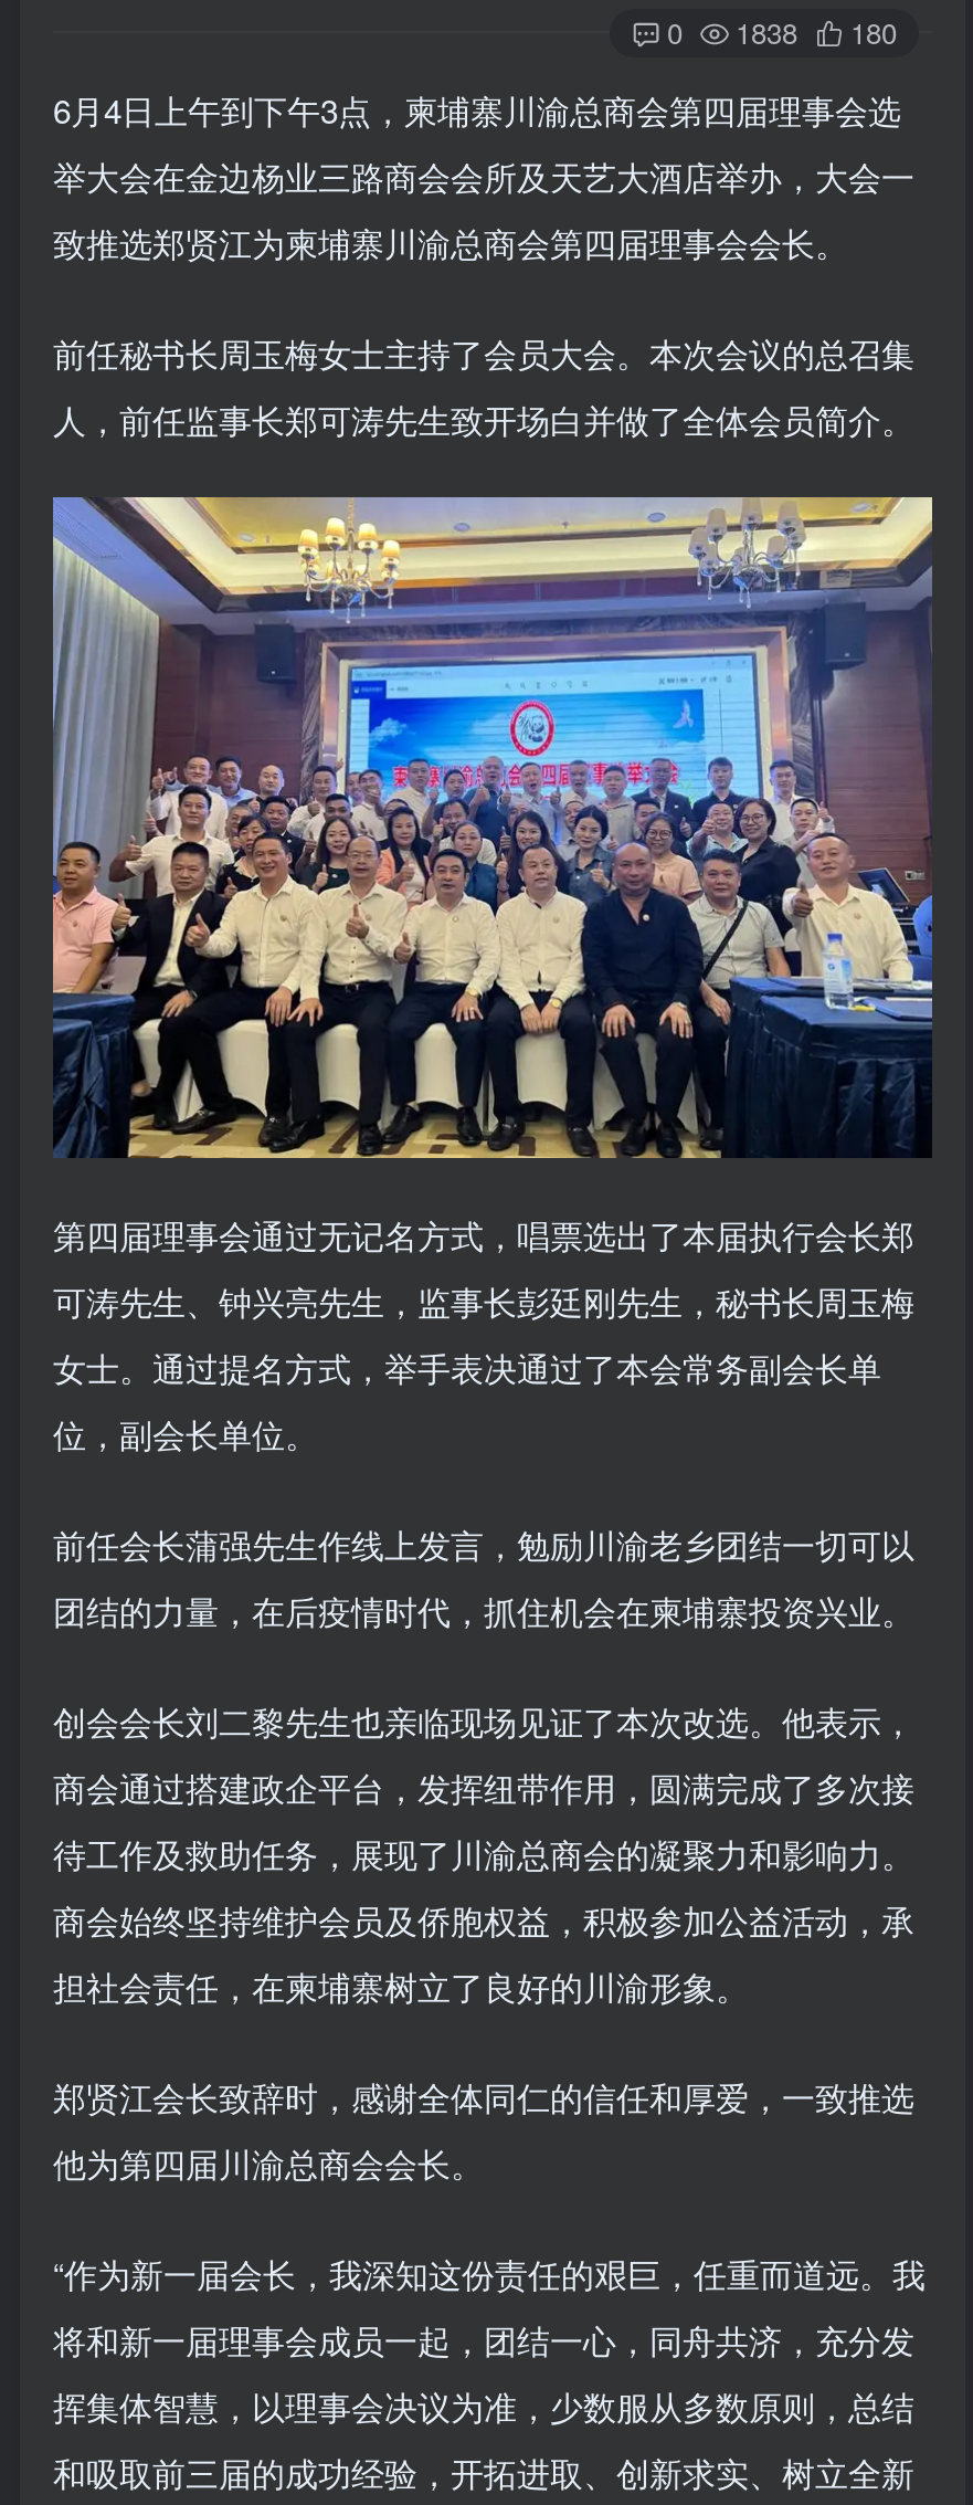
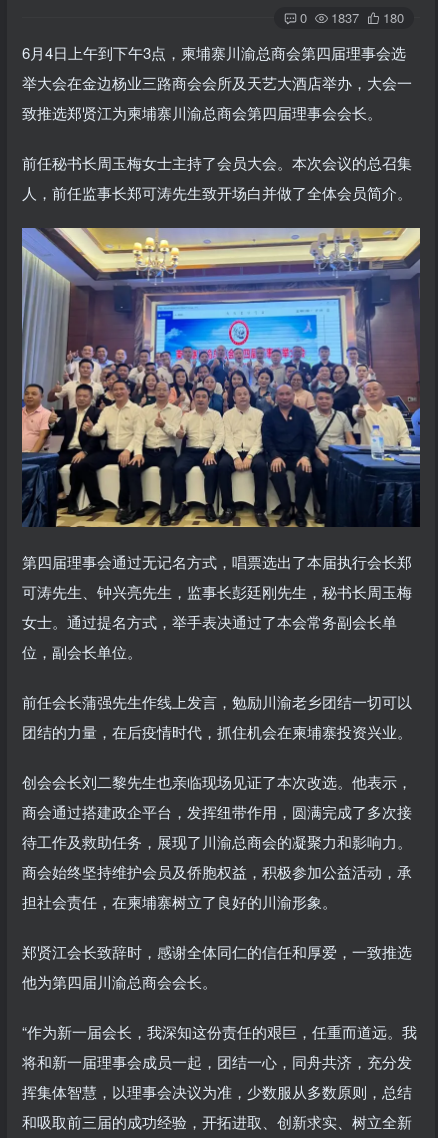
[667,11,897,53] 0 1838 180 -> [300,8,404,27] 0 1837 180

